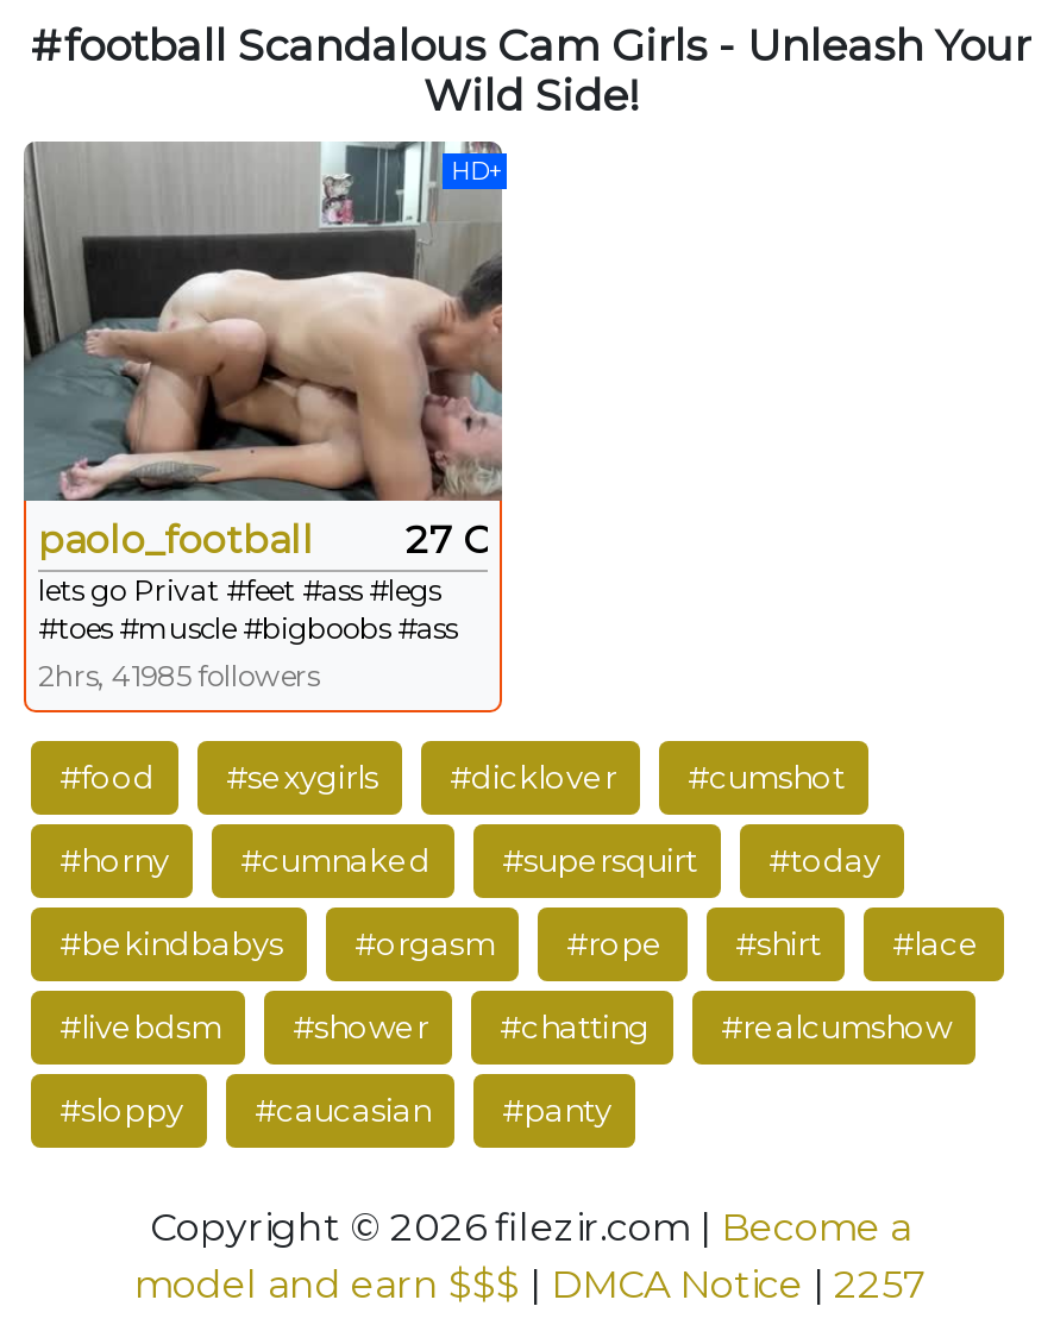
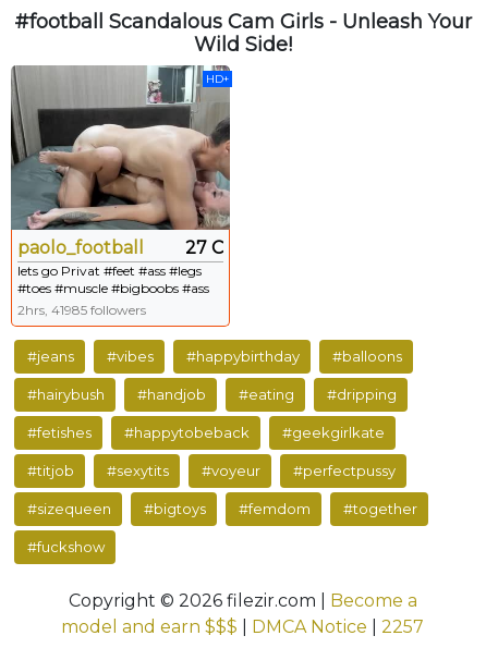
[59,758,980,1129] #food | #sexygirls | #dicklover | #cumshot | #horny | #cumnaked | #supersquirt | #today | #bekindbabys | #orgasm | #rope | #shirt | #lace | #livebdsm | #shower | #chatting | #realcumshow | #sloppy | #caucasian | #panty -> [27,348,417,556] #jeans | #vibes | #happybirthday | #balloons | #hairybush | #handjob | #eating | #dripping | #fetishes | #happytobeback | #geekgirlkate | #titjob | #sexytits | #voyeur | #perfectpussy | #sizequeen | #bigtoys | #femdom | #together | #fuckshow

